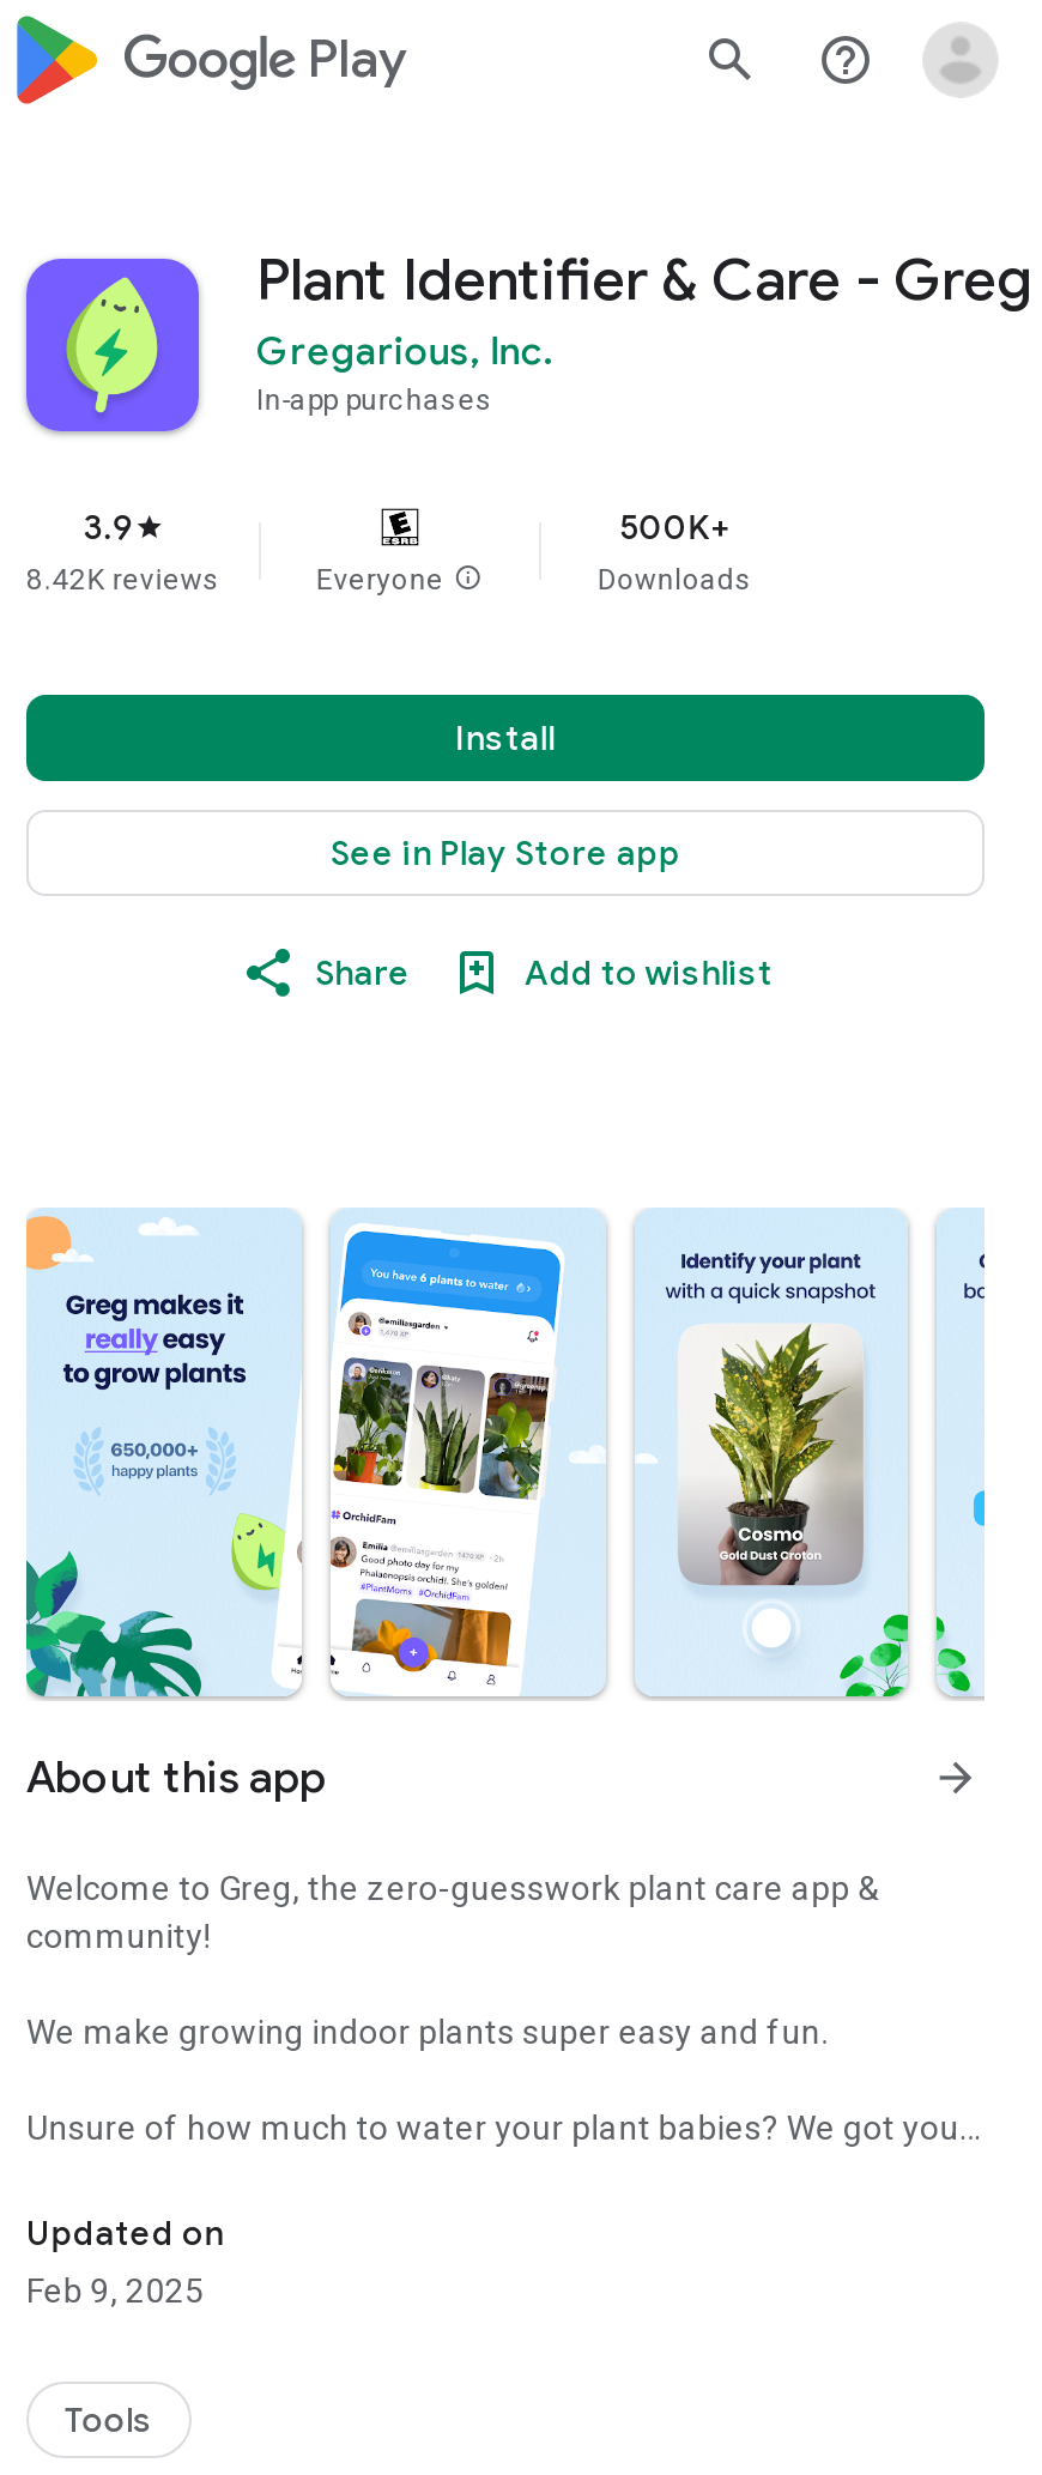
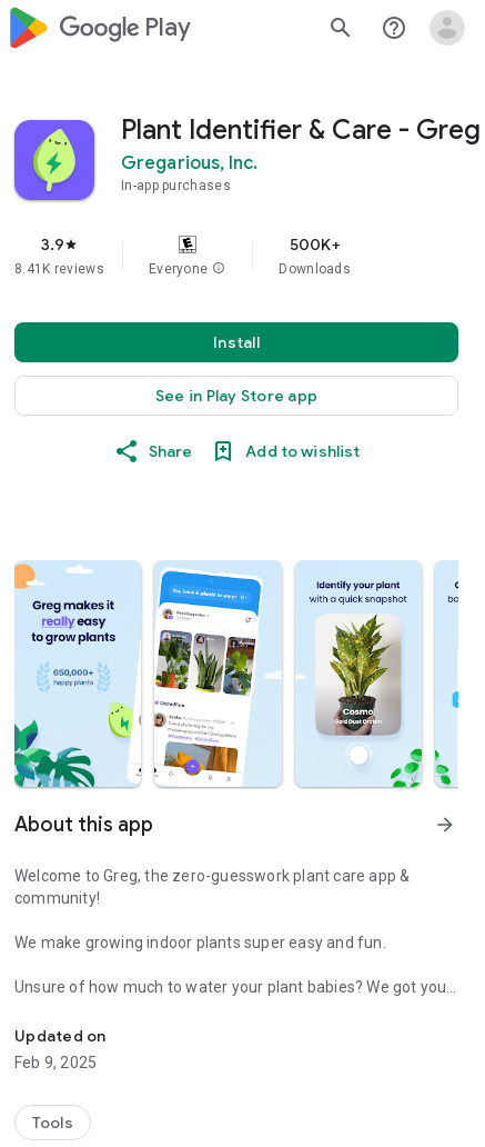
[26,563,220,597] 8.42K reviews -> [14,261,104,277] 8.41K reviews

